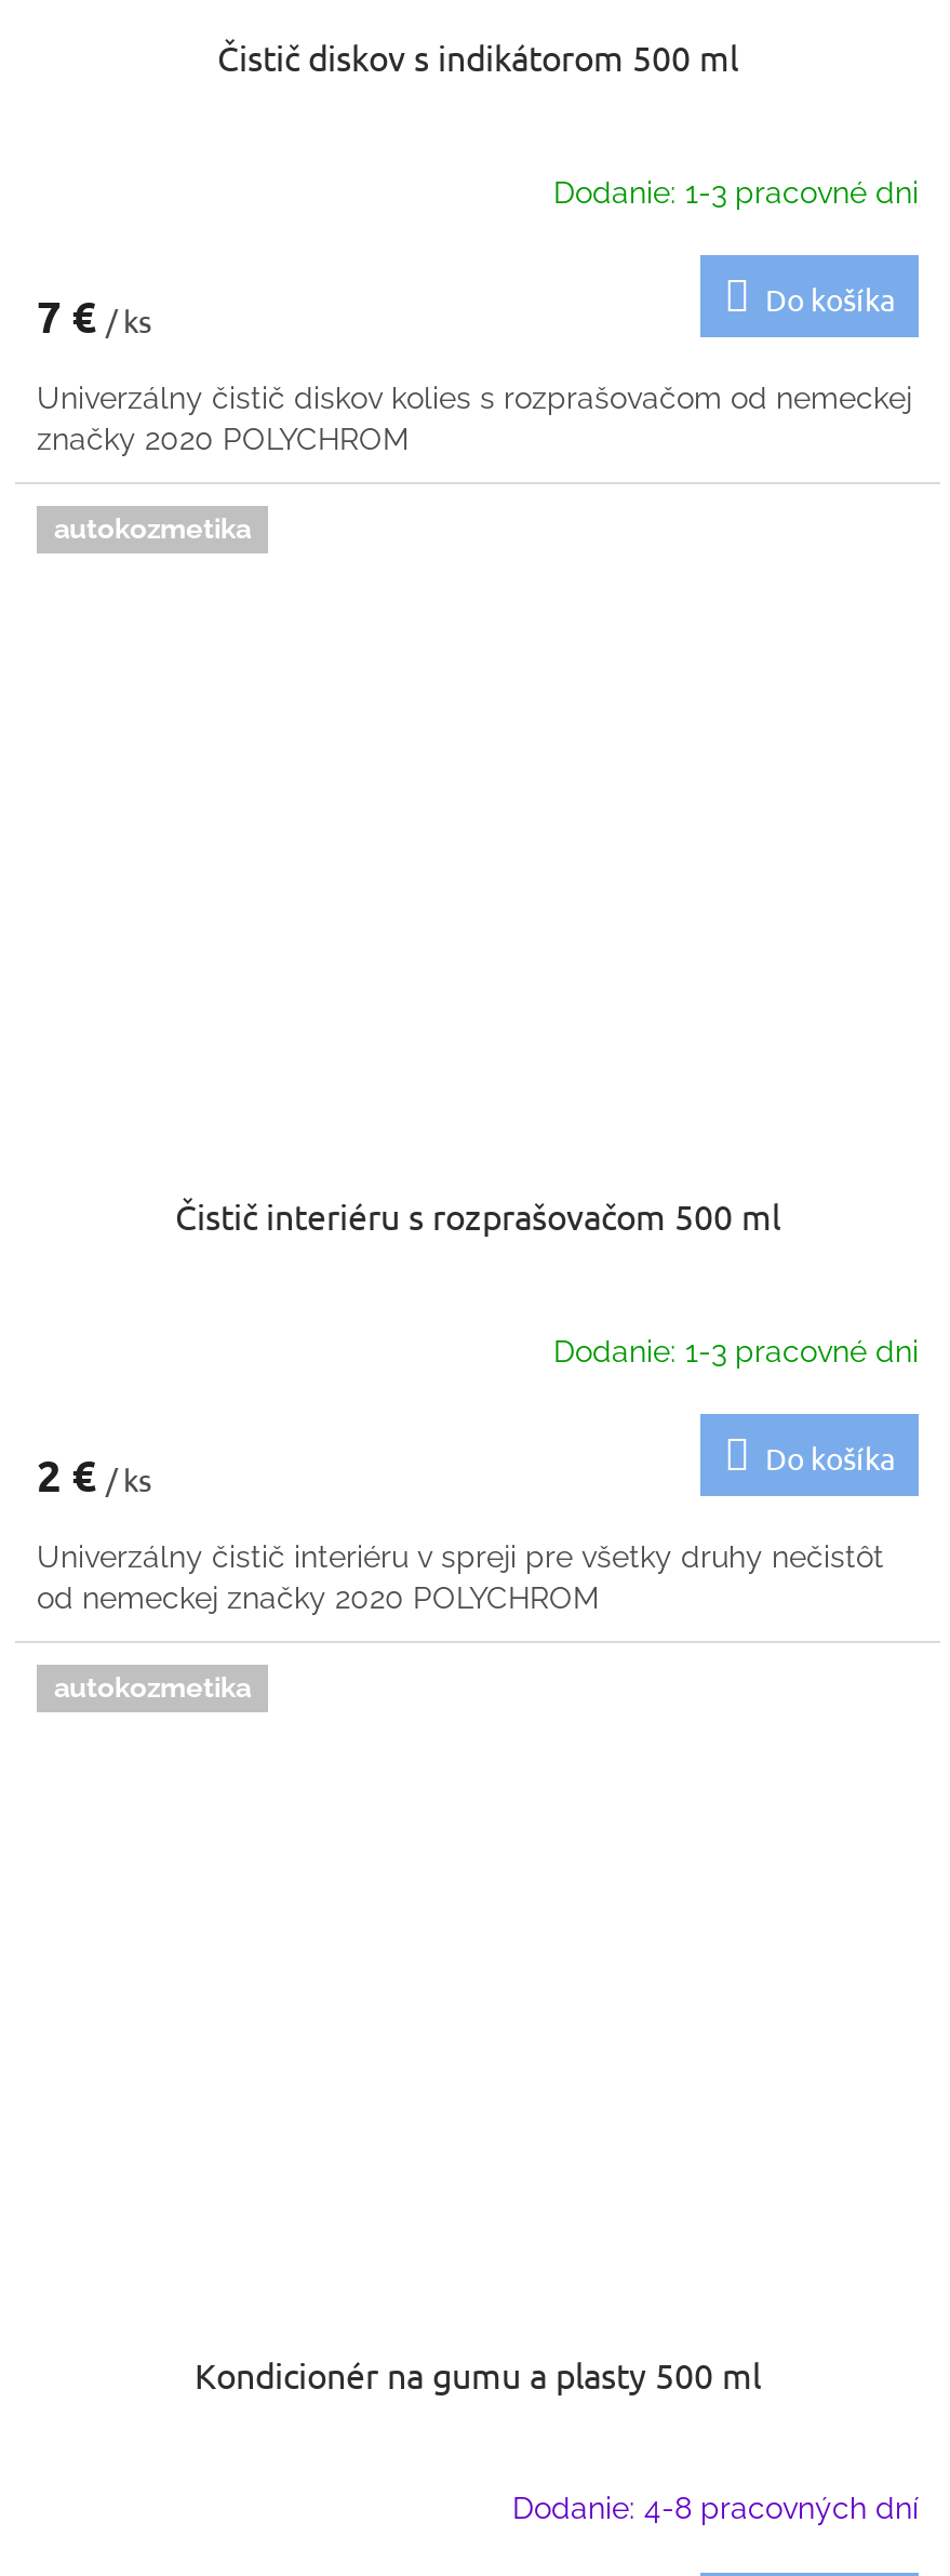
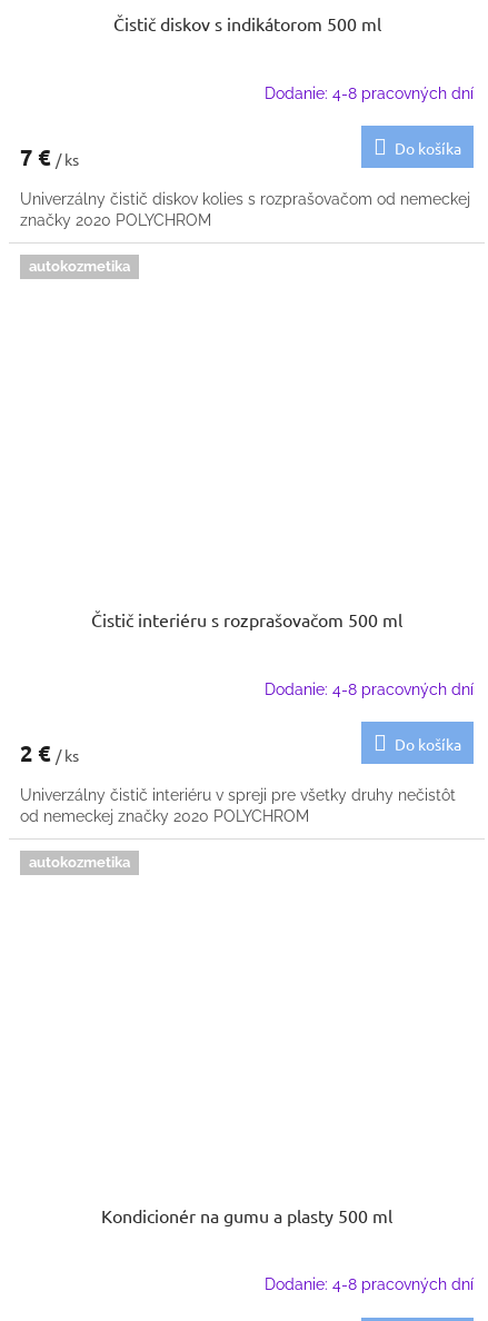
[553,175,919,209] Dodanie: 1-3 pracovné dni -> [265,84,474,102] Dodanie: 4-8 pracovných dní
[553,1333,919,1367] Dodanie: 1-3 pracovné dni -> [265,680,474,698] Dodanie: 4-8 pracovných dní

